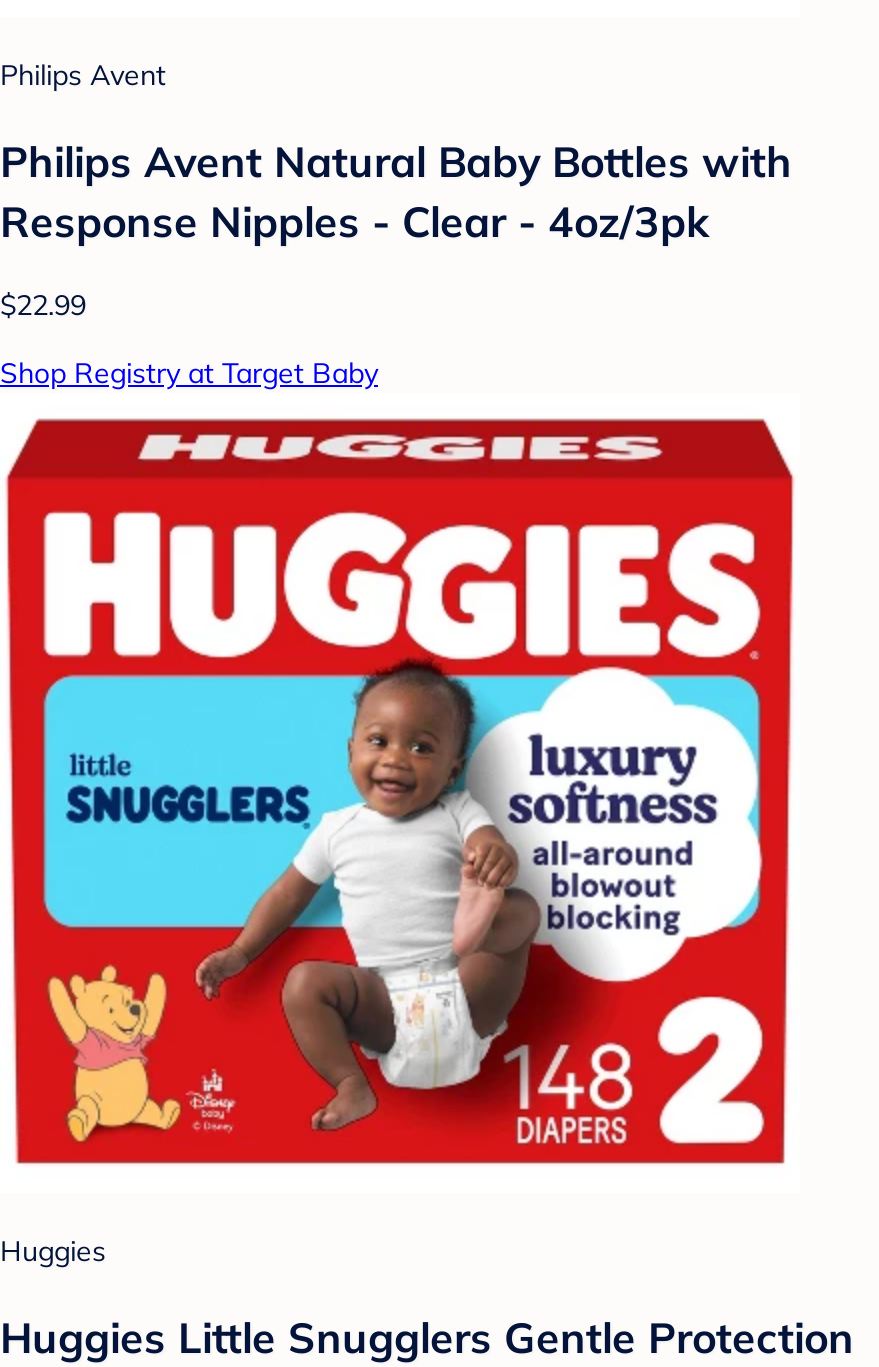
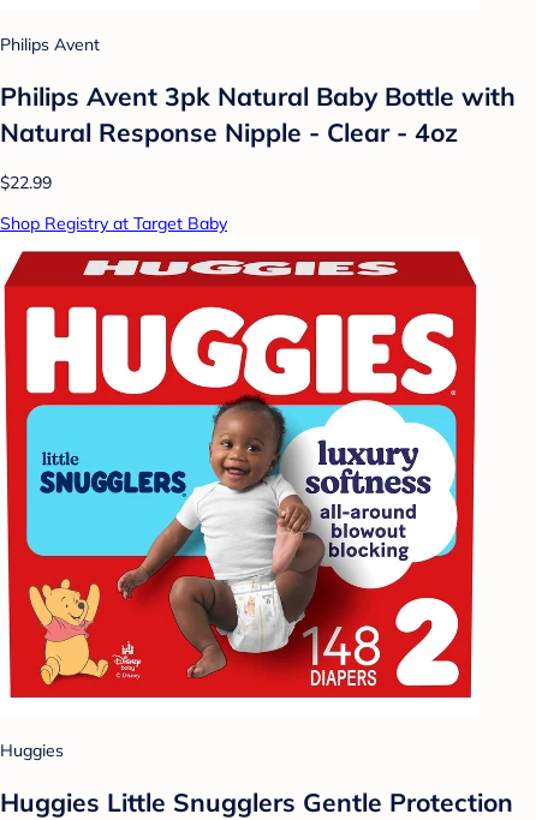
[0,134,792,246] Philips Avent Natural Baby Bottles with | Response Nipples - Clear - 4oz/3pk -> [0,80,516,147] Philips Avent 3pk Natural Baby Bottle with | Natural Response Nipple - Clear - 4oz

